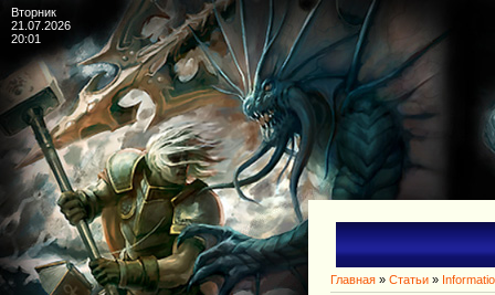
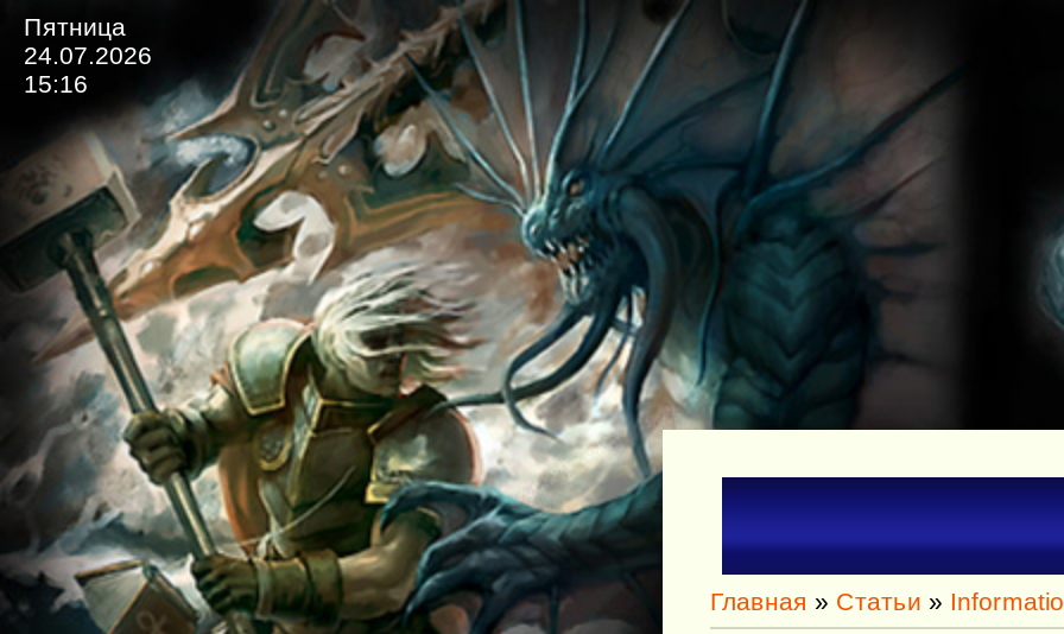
[11,6,71,45] Вторник | 21.07.2026 | 20:01 -> [24,12,152,97] Пятница | 24.07.2026 | 15:16

